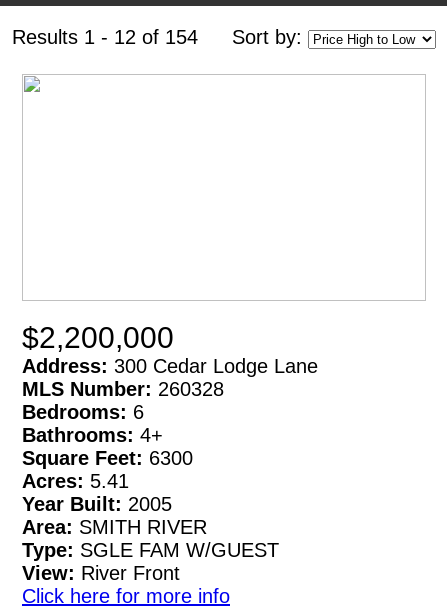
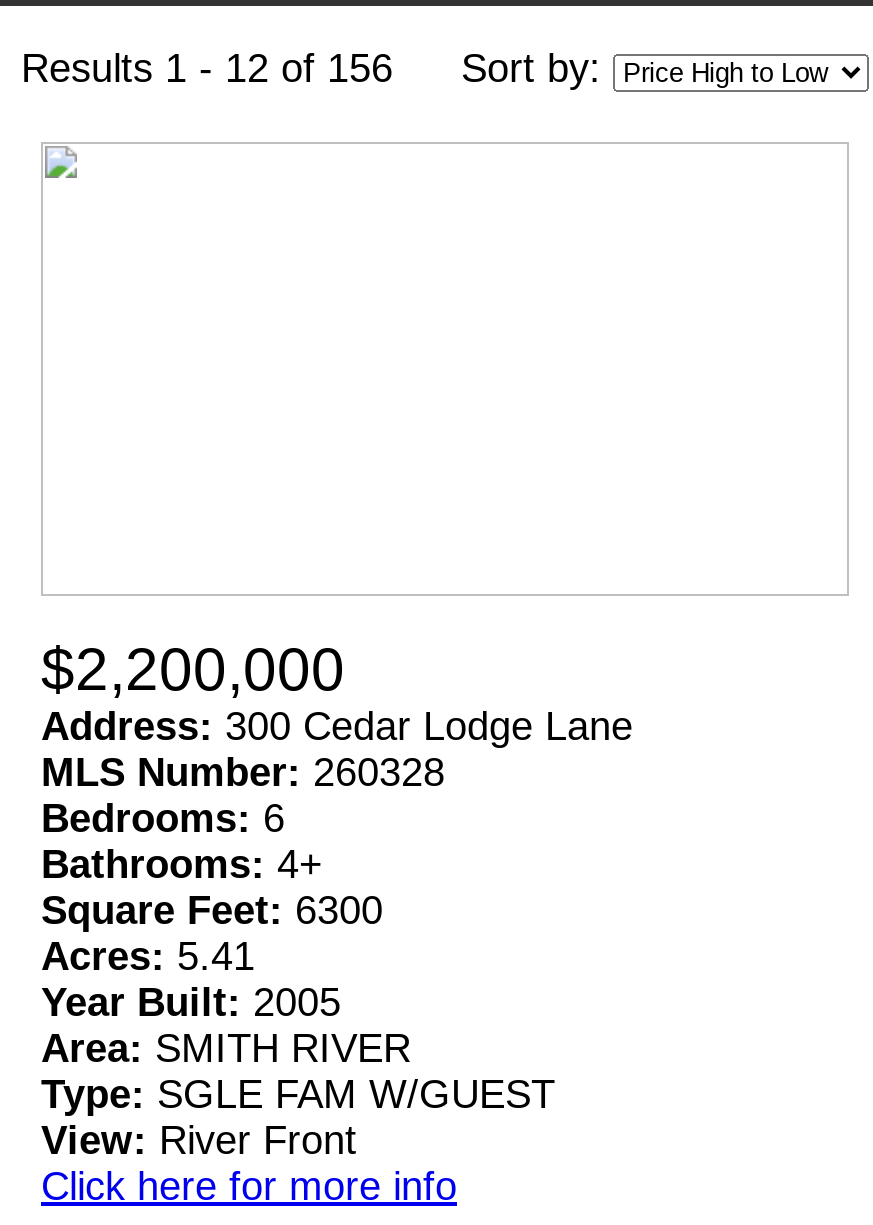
[12,26,308,48] Results 1 - 12 of 154 Sort by: -> [21,46,613,90] Results 1 - 12 of 156 Sort by:

